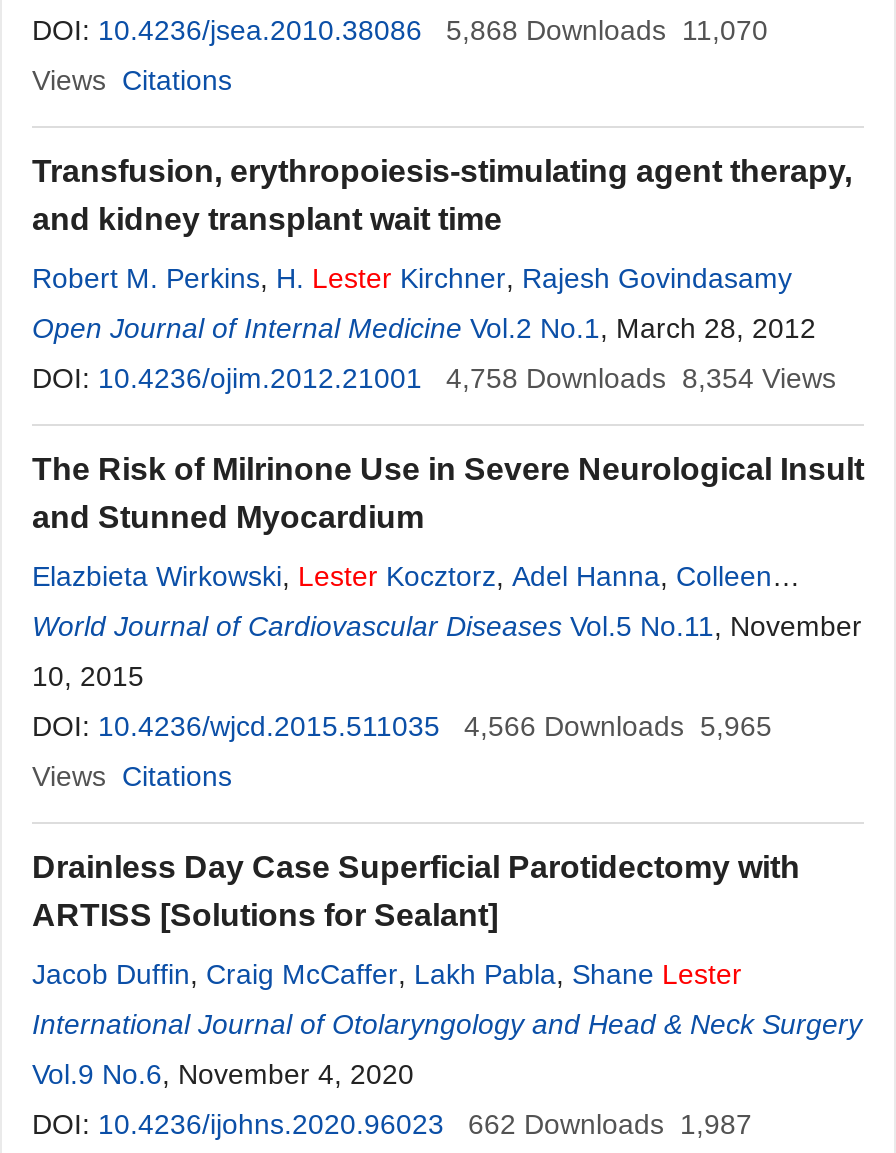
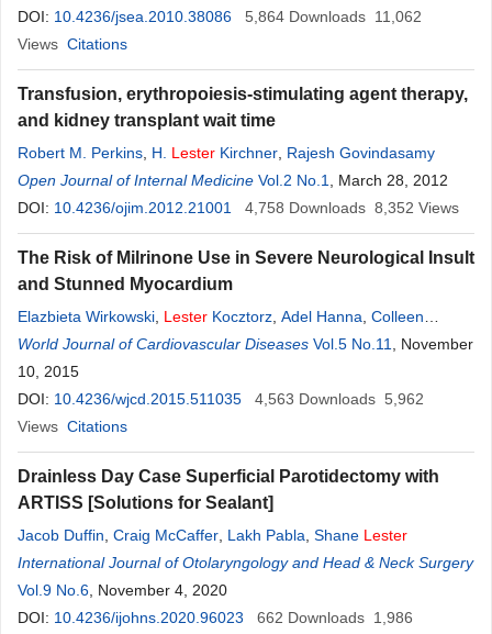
[32,14,768,46] DOI: 10.4236/jsea.2010.38086 5,868 Downloads 11,070 -> [18,8,422,25] DOI: 10.4236/jsea.2010.38086 5,864 Downloads 11,062
[446,362,836,394] 4,758 Downloads 8,354 Views -> [245,199,459,216] 4,758 Downloads 8,352 Views
[32,710,772,742] DOI: 10.4236/wjcd.2015.511035 4,566 Downloads 5,965 -> [18,390,424,408] DOI: 10.4236/wjcd.2015.511035 4,563 Downloads 5,962
[32,1108,752,1140] DOI: 10.4236/ijohns.2020.96023 662 Downloads 1,987 -> [18,609,413,626] DOI: 10.4236/ijohns.2020.96023 662 Downloads 1,986

